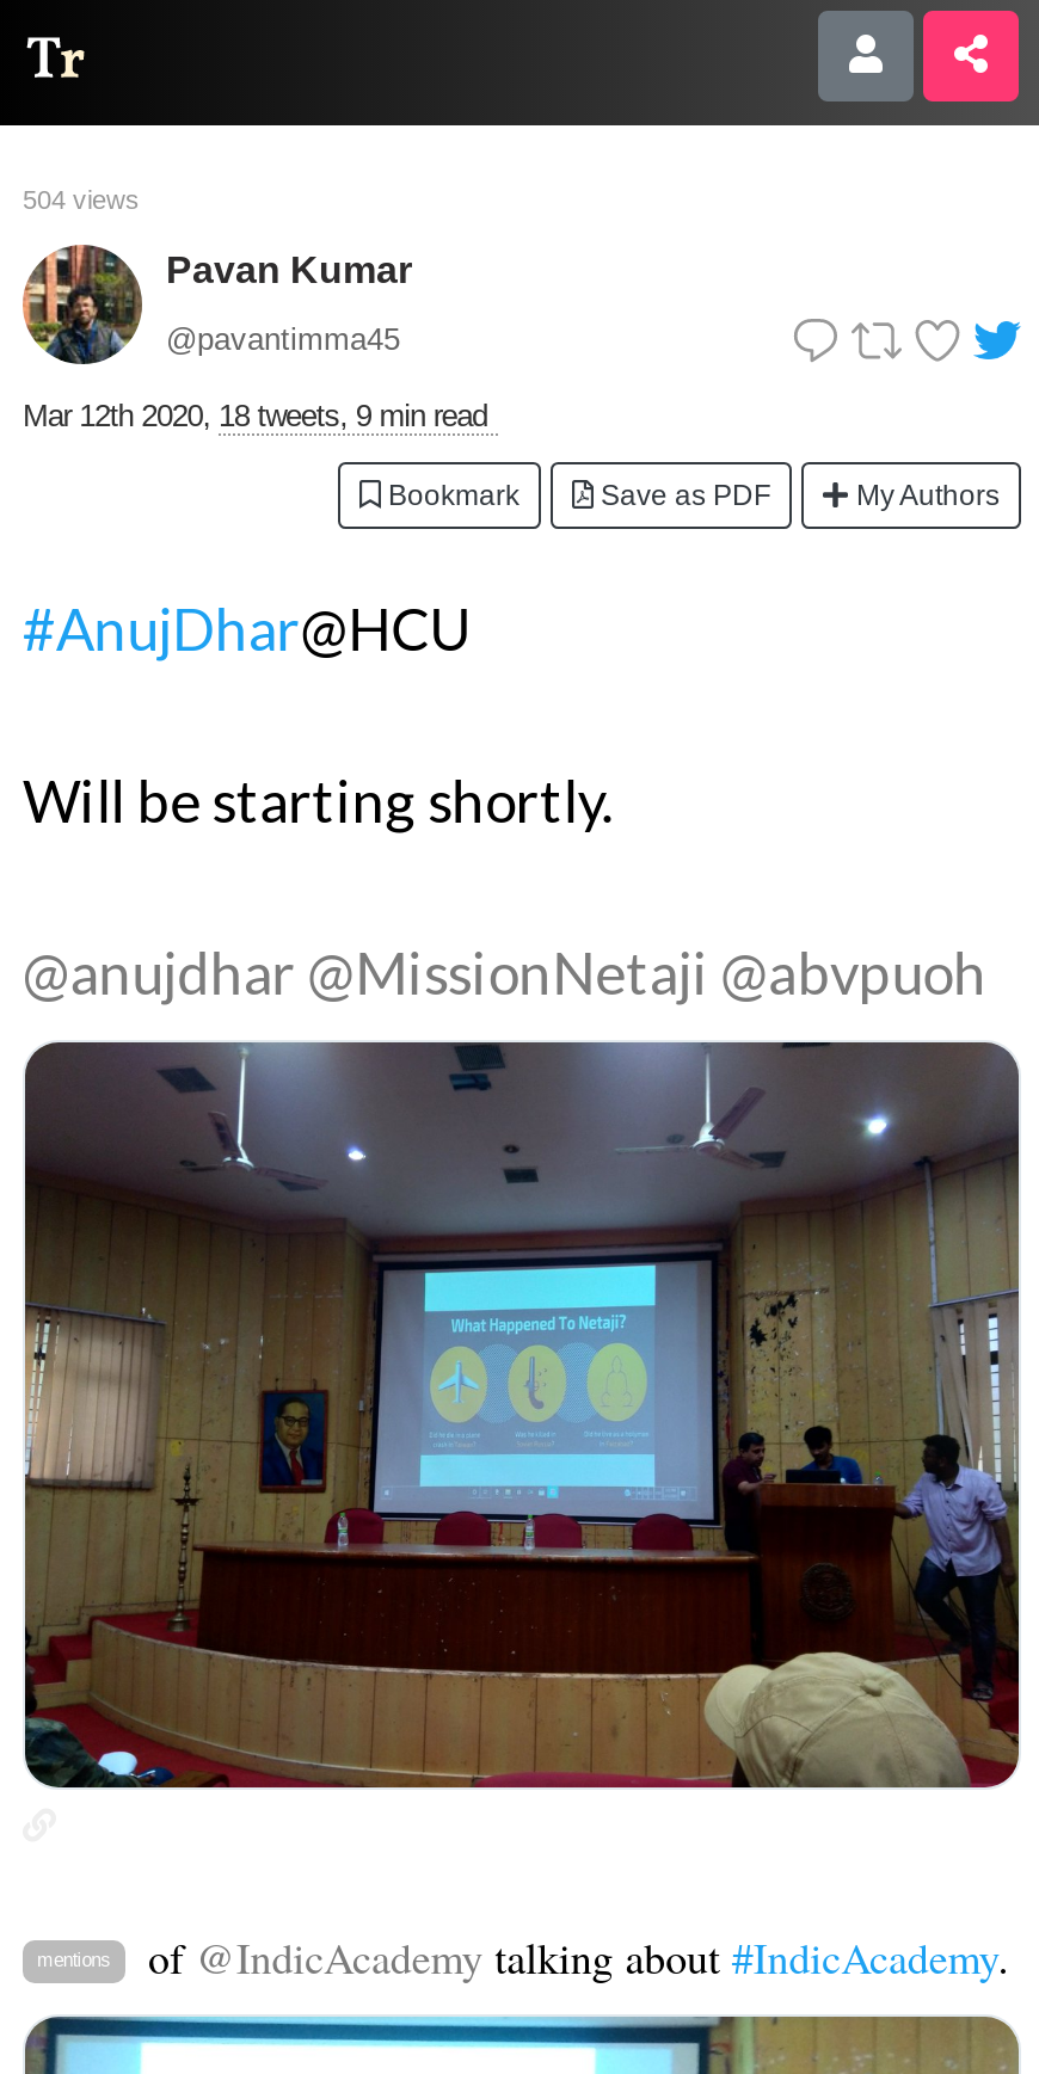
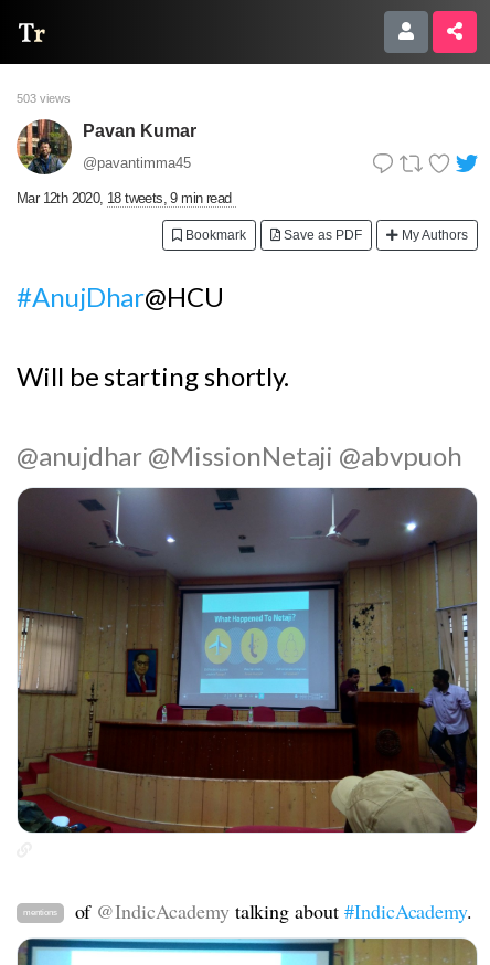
[23,185,140,214] 504 views -> [17,92,71,105] 503 views

